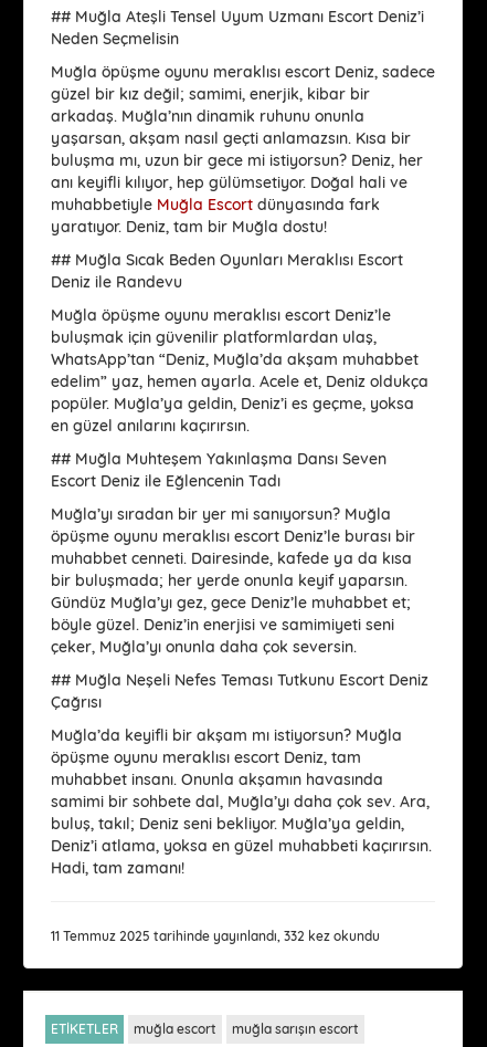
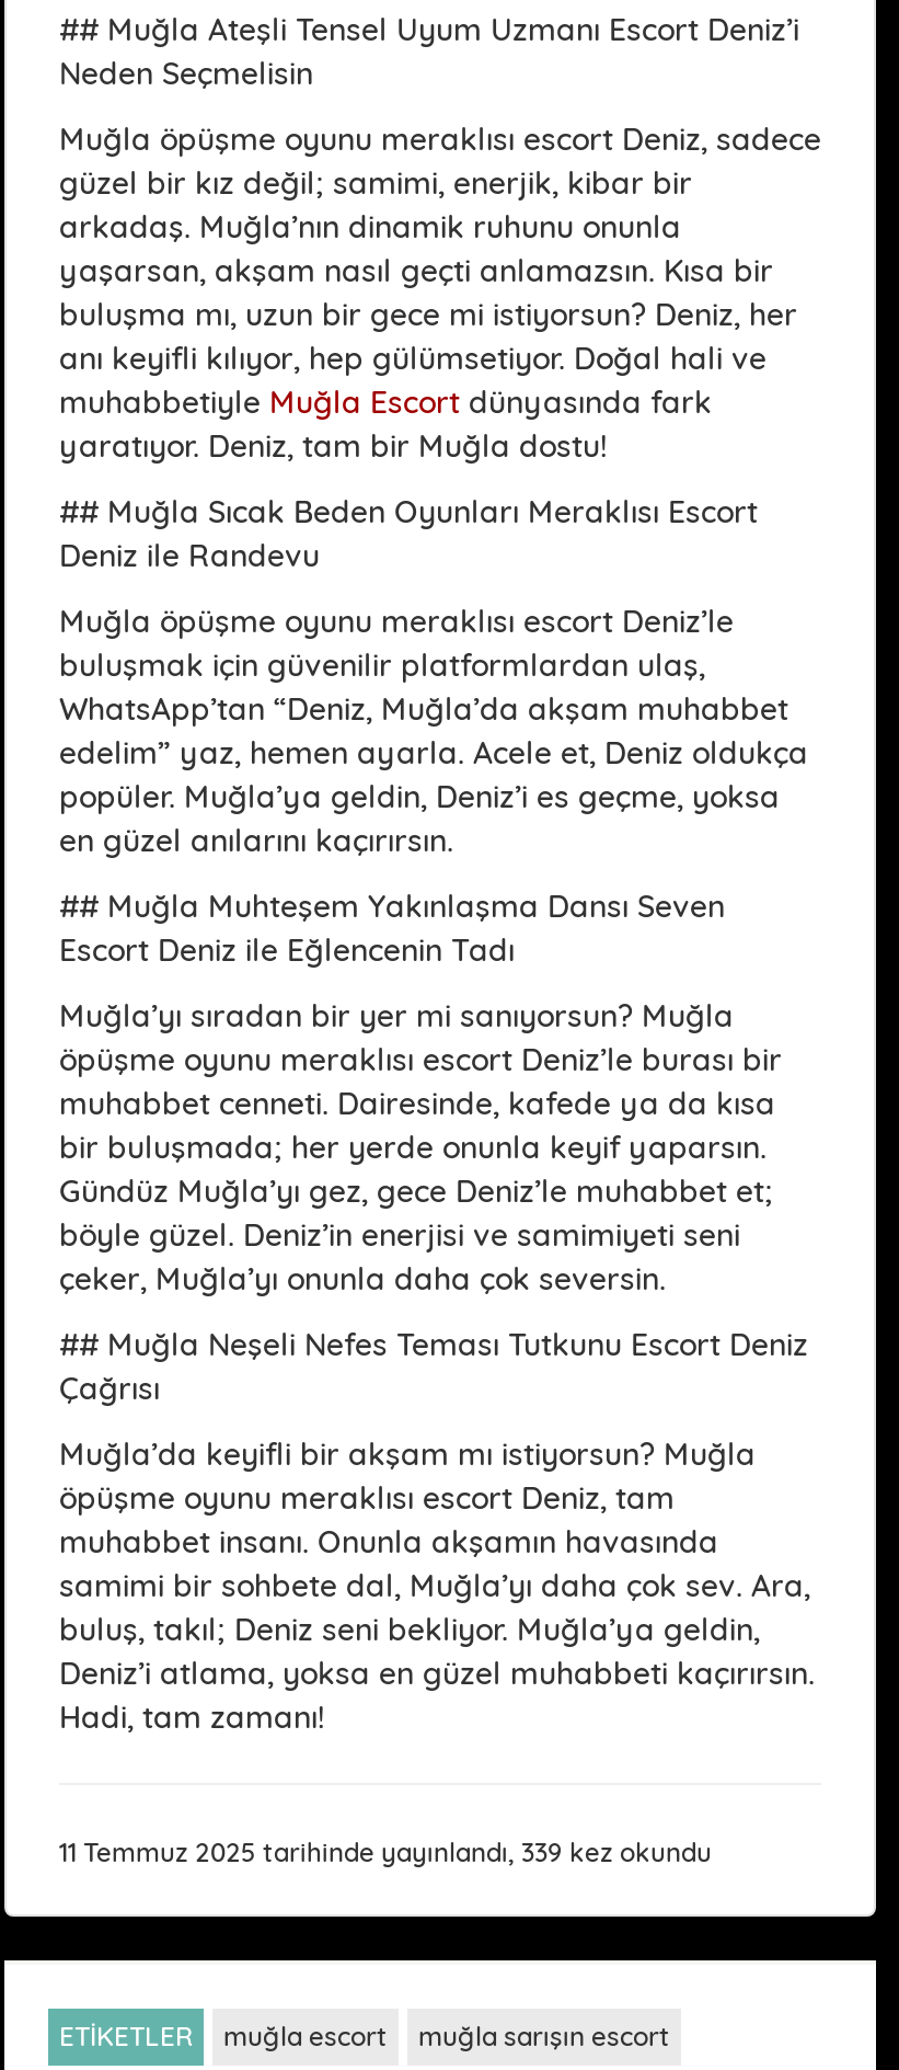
[51,927,380,944] 11 Temmuz 2025 tarihinde yayınlandı, 332 kez okundu -> [59,1835,712,1868] 11 Temmuz 2025 tarihinde yayınlandı, 339 kez okundu

